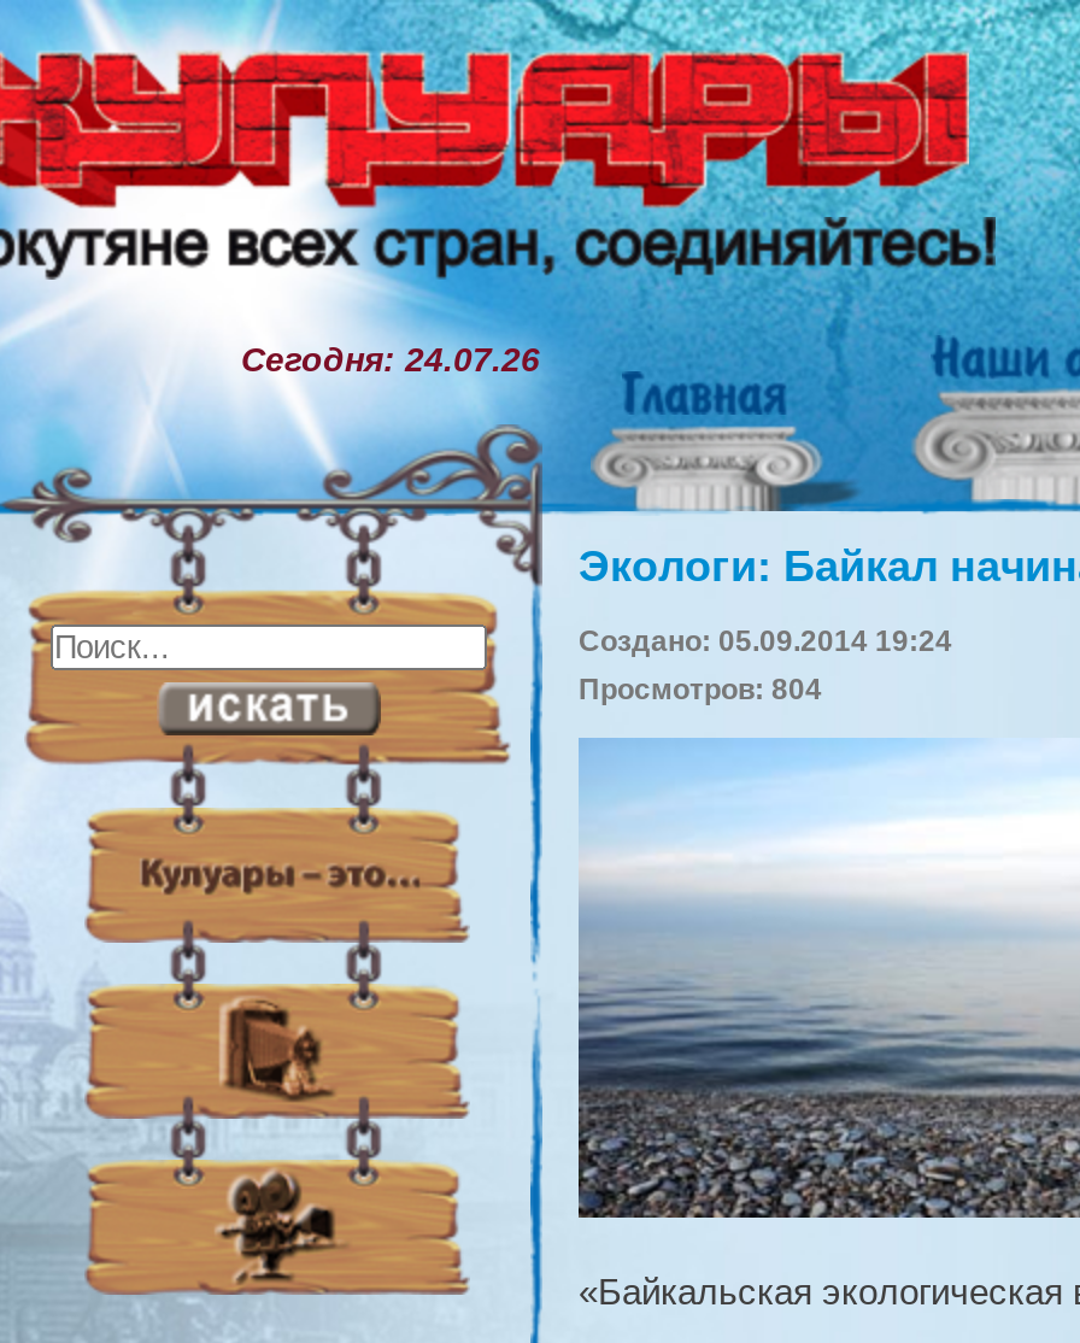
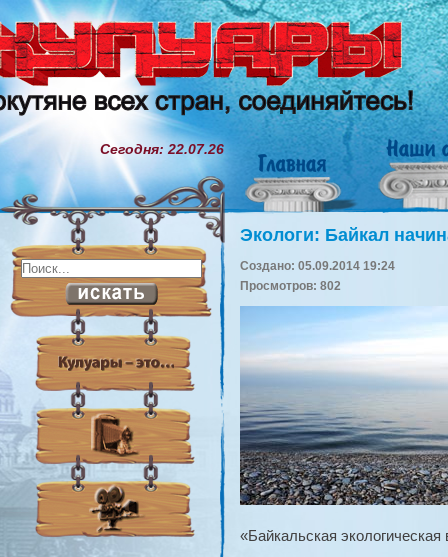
[241,340,540,379] Сегодня: 24.07.26 -> [100,141,224,157] Сегодня: 22.07.26
[579,673,822,706] Просмотров: 804 -> [240,279,341,293] Просмотров: 802

